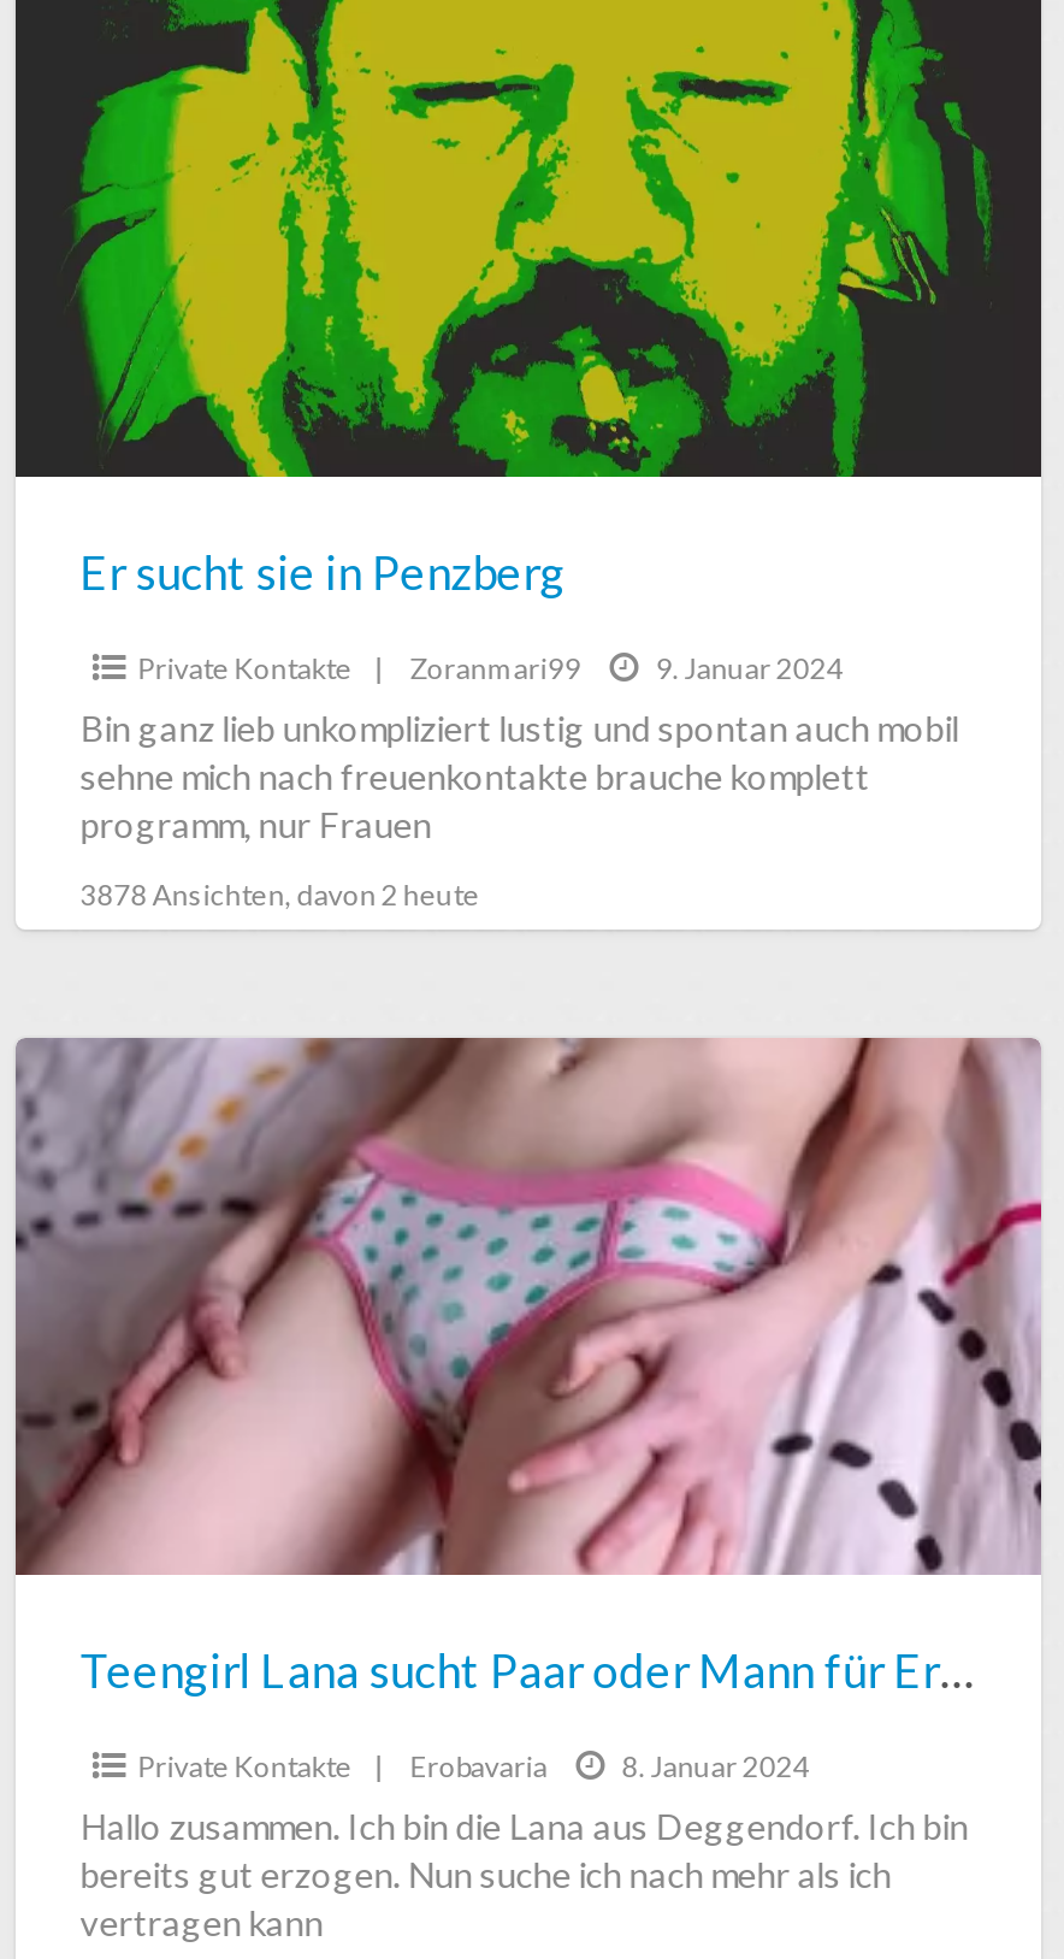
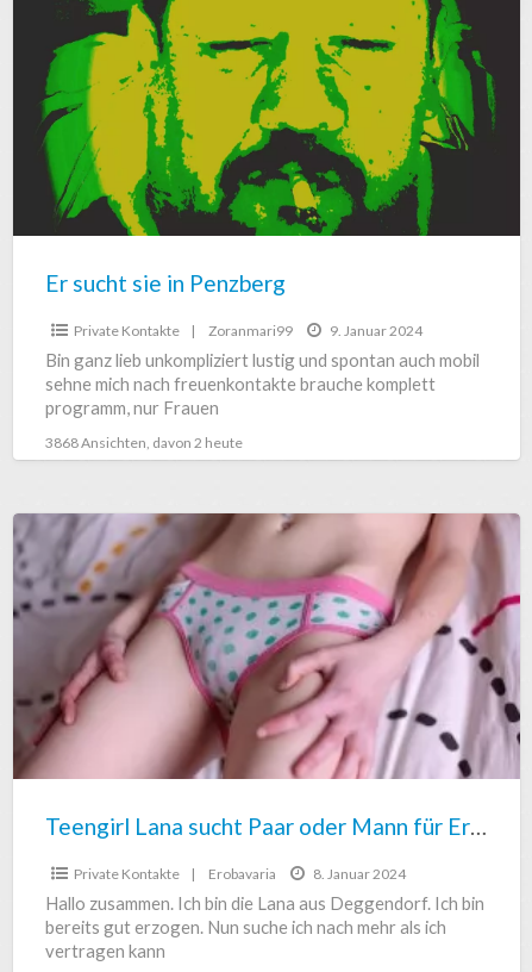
[80,877,480,913] 3878 Ansichten, davon 2 heute -> [45,434,242,452] 3868 Ansichten, davon 2 heute

